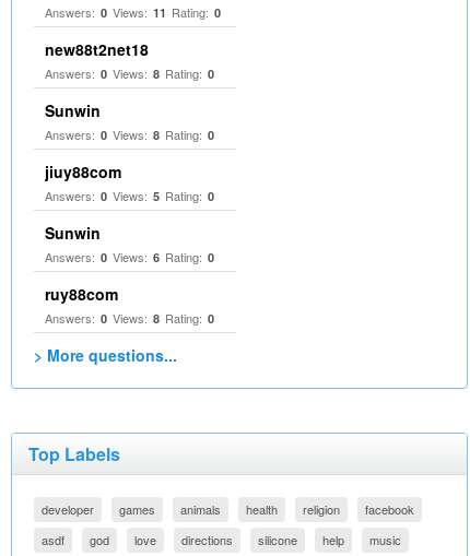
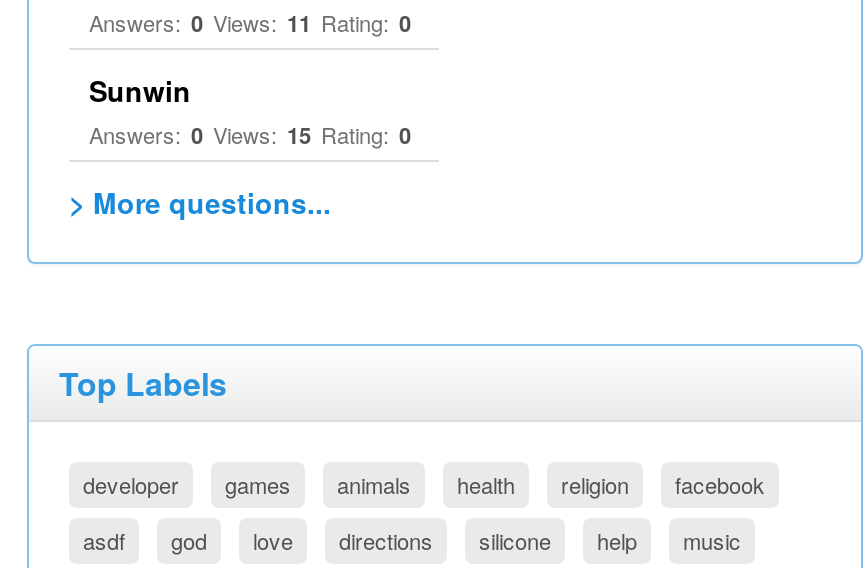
[45,38,214,82] new88t2net18 | Answers: 0 Views: 8 Rating: 0 -> none
[45,126,214,327] Answers: 0 Views: 8 Rating: 0 | jiuy88com | Answers: 0 Views: 5 Rating: 0 | Sunwin | Answers: 0 Views: 6 Rating: 0 | ruy88com | Answers: 0 Views: 8 Rating: 0 -> [89,118,411,150] Answers: 0 Views: 15 Rating: 0

